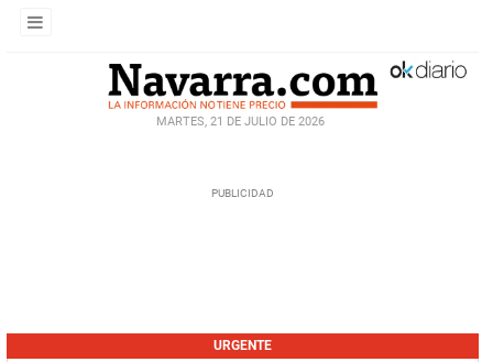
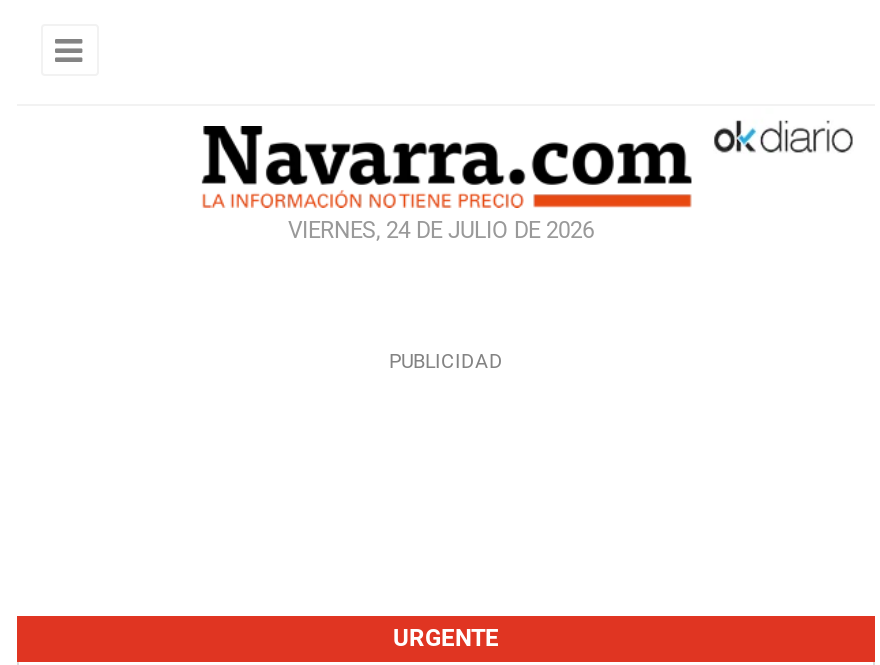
[156,114,324,129] MARTES, 21 DE JULIO DE 2026 -> [288,218,594,244] VIERNES, 24 DE JULIO DE 2026

